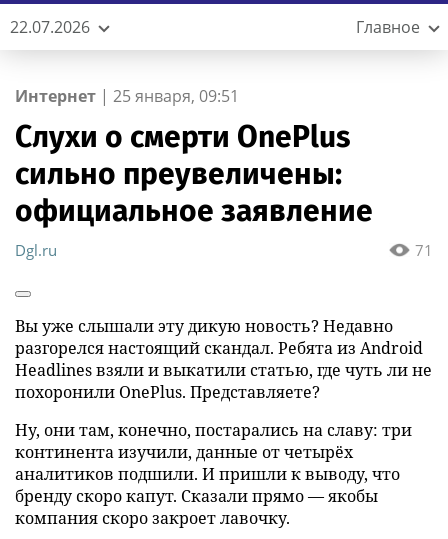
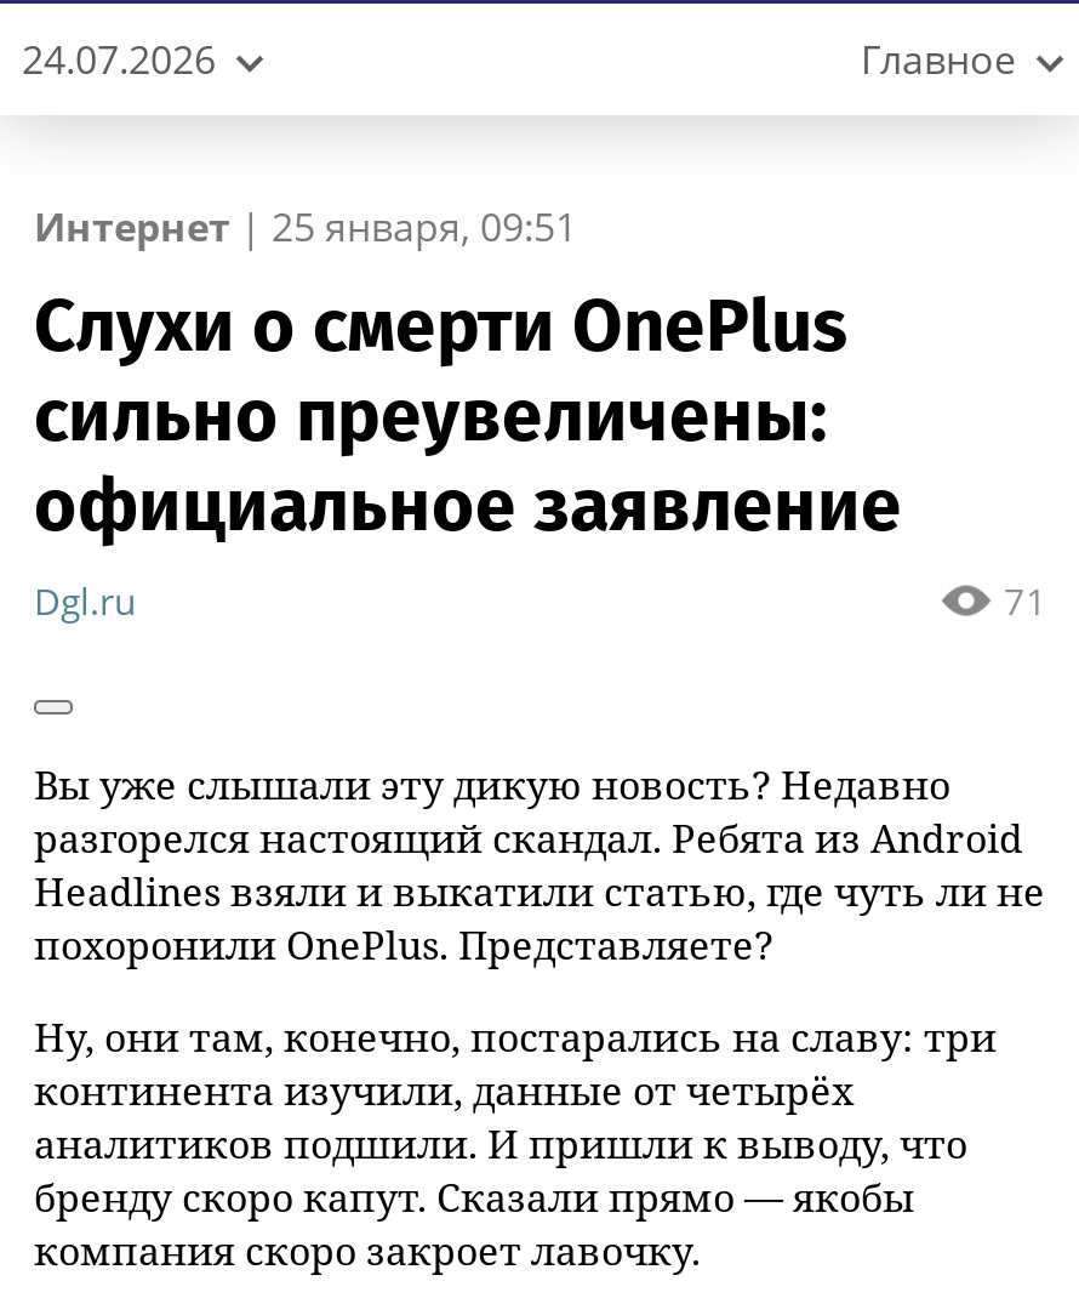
[10,15,90,37] 22.07.2026 -> [22,32,216,85] 24.07.2026

